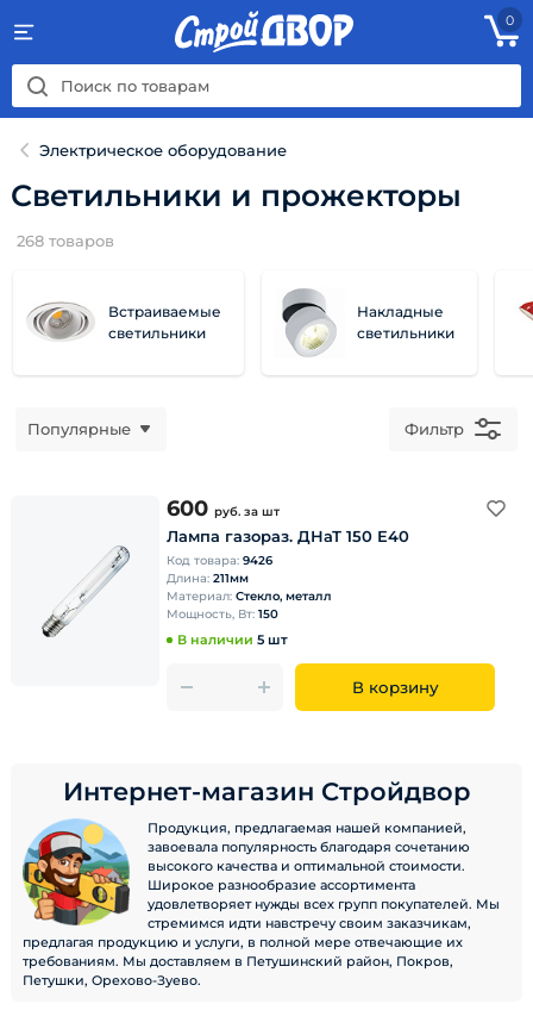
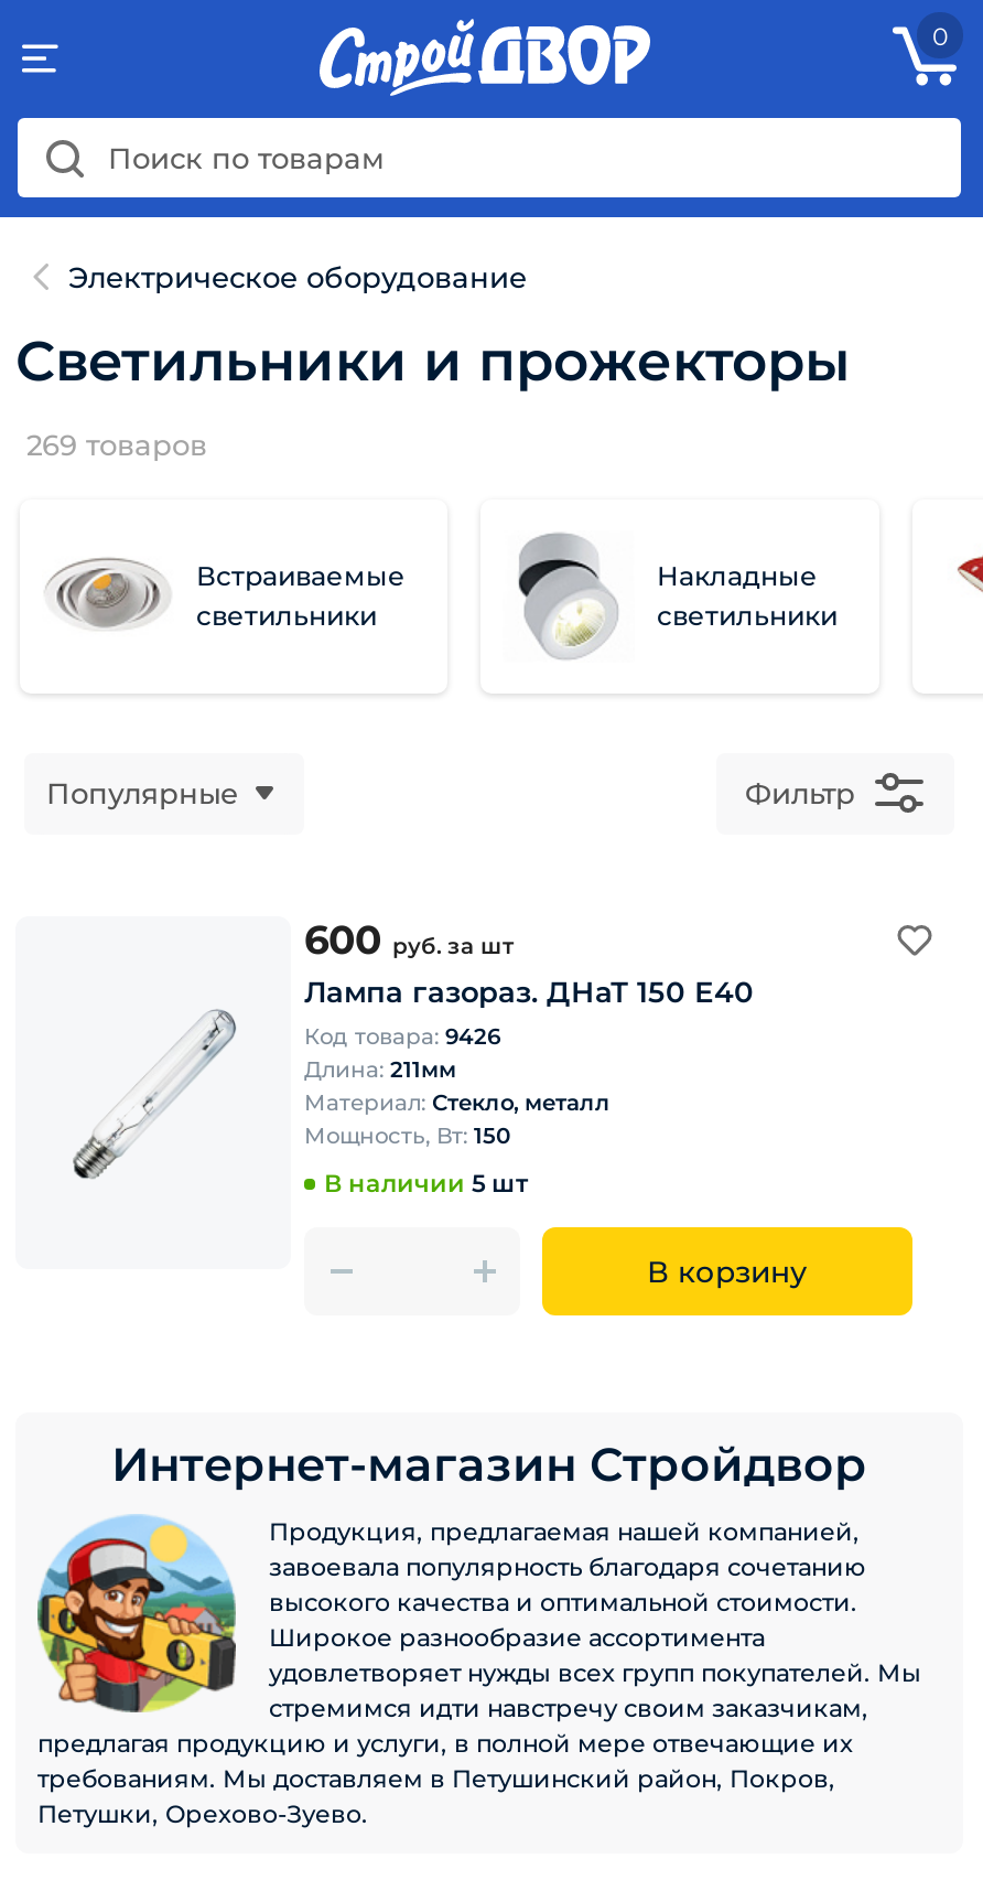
[17,231,114,250] 268 товаров -> [26,427,207,462] 269 товаров

